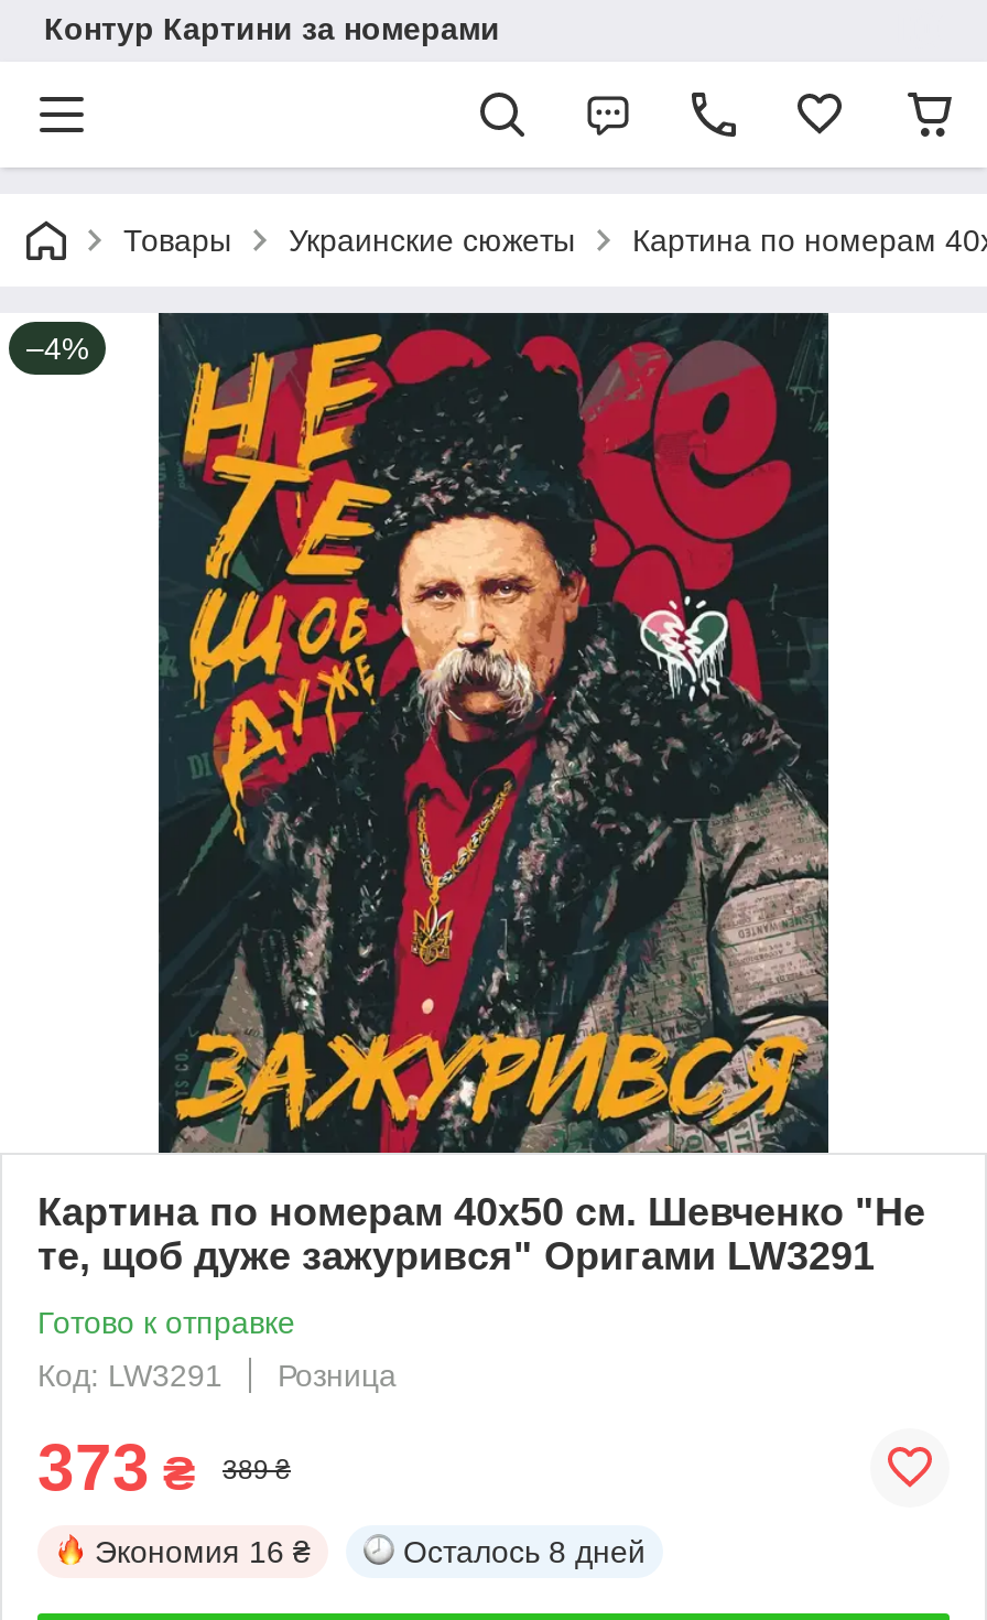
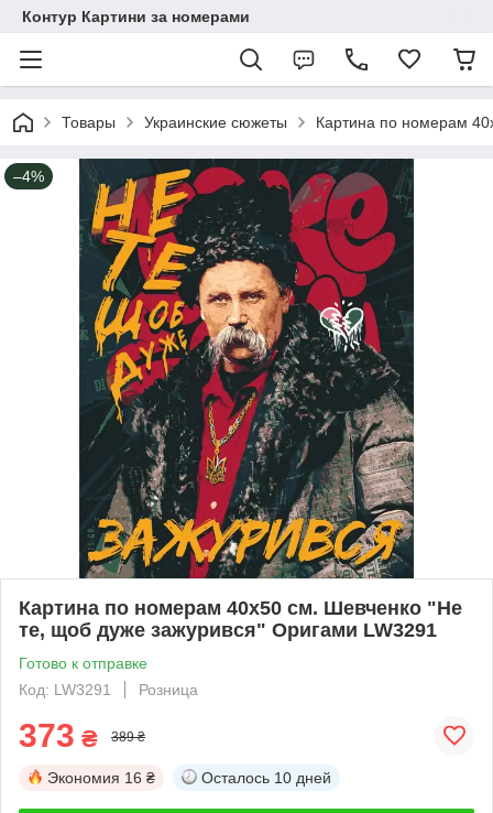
[403,1534,646,1569] Осталось 8 дней -> [201,769,331,786] Осталось 10 дней

